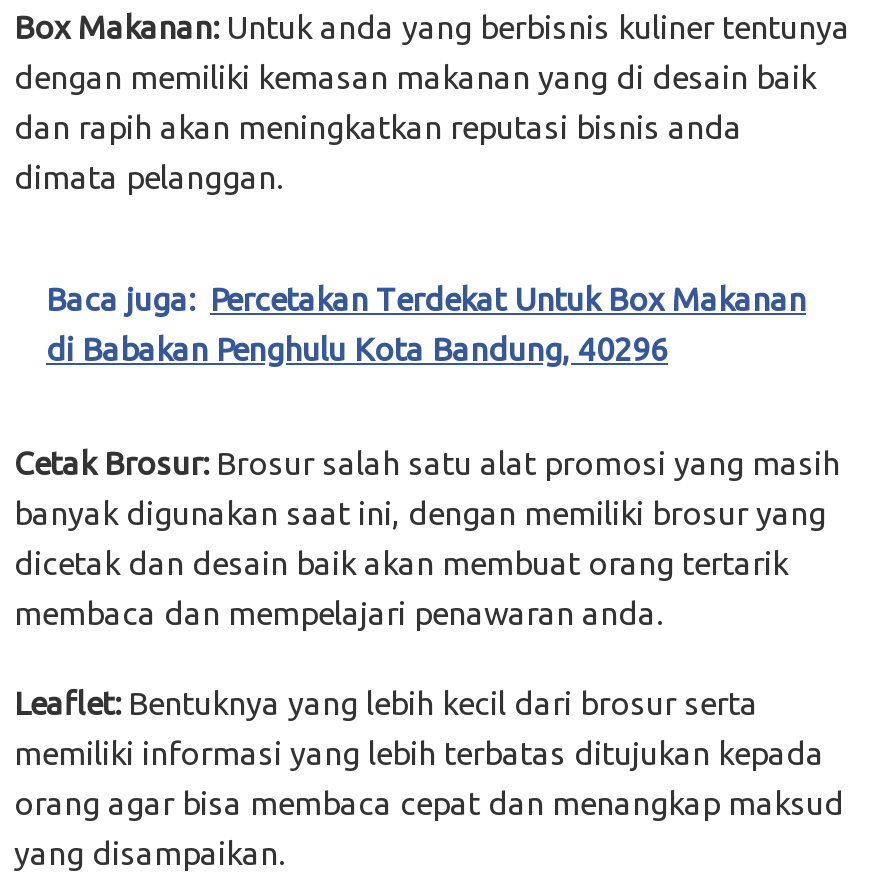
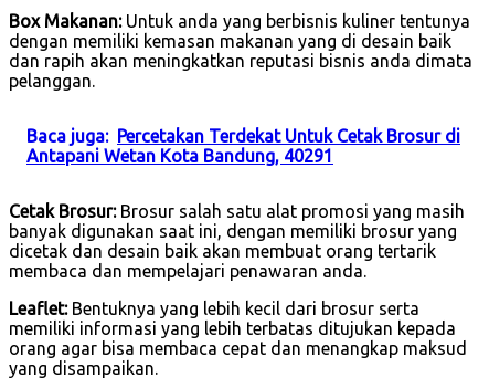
[46,281,806,367] Baca juga: Percetakan Terdekat Untuk Box Makanan | di Babakan Penghulu Kota Bandung, 40296 -> [26,126,460,166] Baca juga: Percetakan Terdekat Untuk Cetak Brosur di | Antapani Wetan Kota Bandung, 40291

